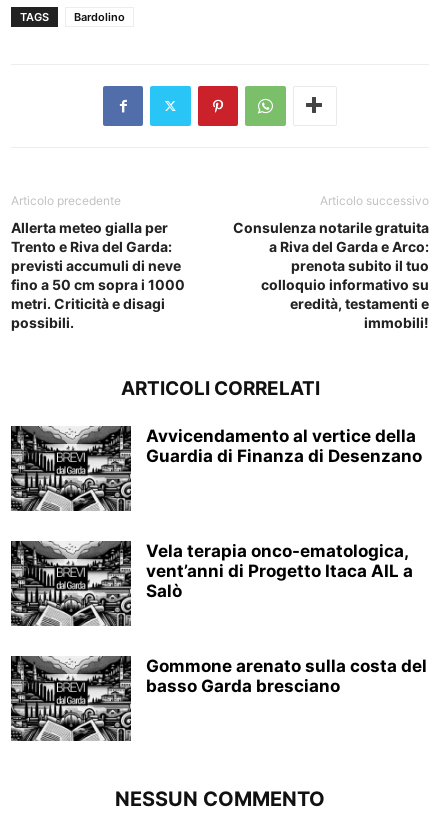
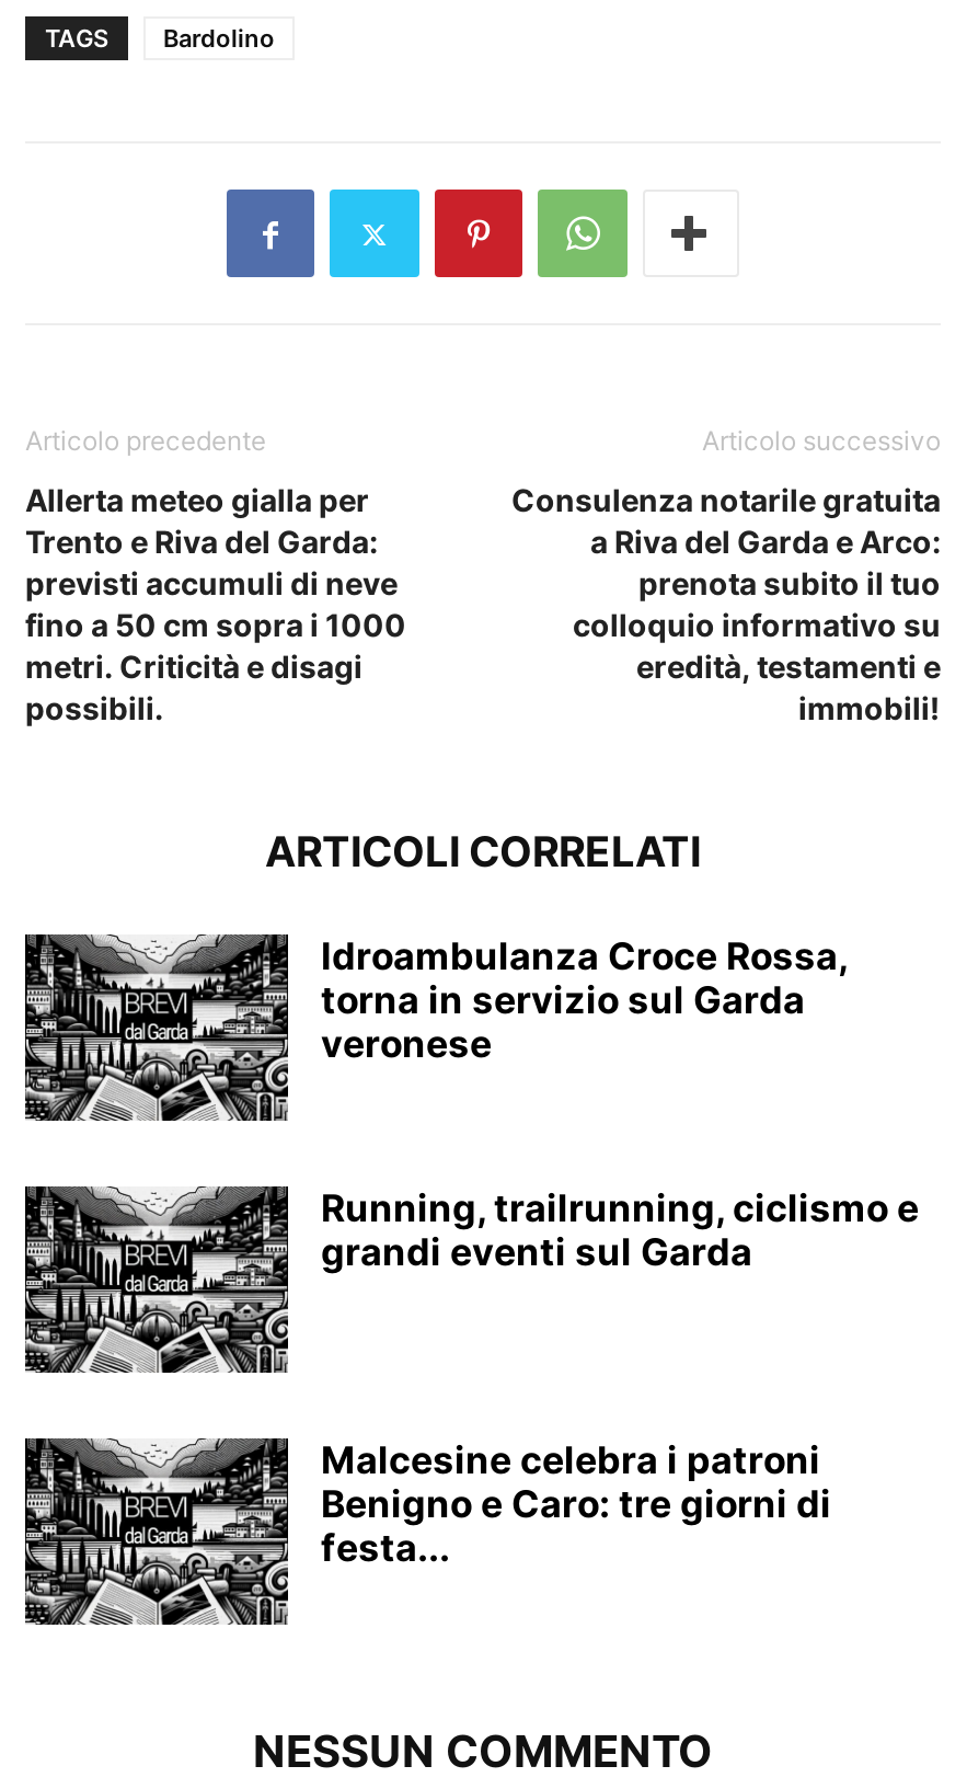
[146,425,422,465] Avvicendamento al vertice della | Guardia di Finanza di Desenzano -> [321,934,847,1066] Idroambulanza Croce Rossa, | torna in servizio sul Garda | veronese
[146,540,413,600] Vela terapia onco-ematologica, | vent’anni di Progetto Itaca AIL a | Salò -> [321,1186,919,1274] Running, trailrunning, ciclismo e | grandi eventi sul Garda
[146,655,427,695] Gommone arenato sulla costa del | basso Garda bresciano -> [321,1438,831,1570] Malcesine celebra i patroni | Benigno e Caro: tre giorni di | festa...

